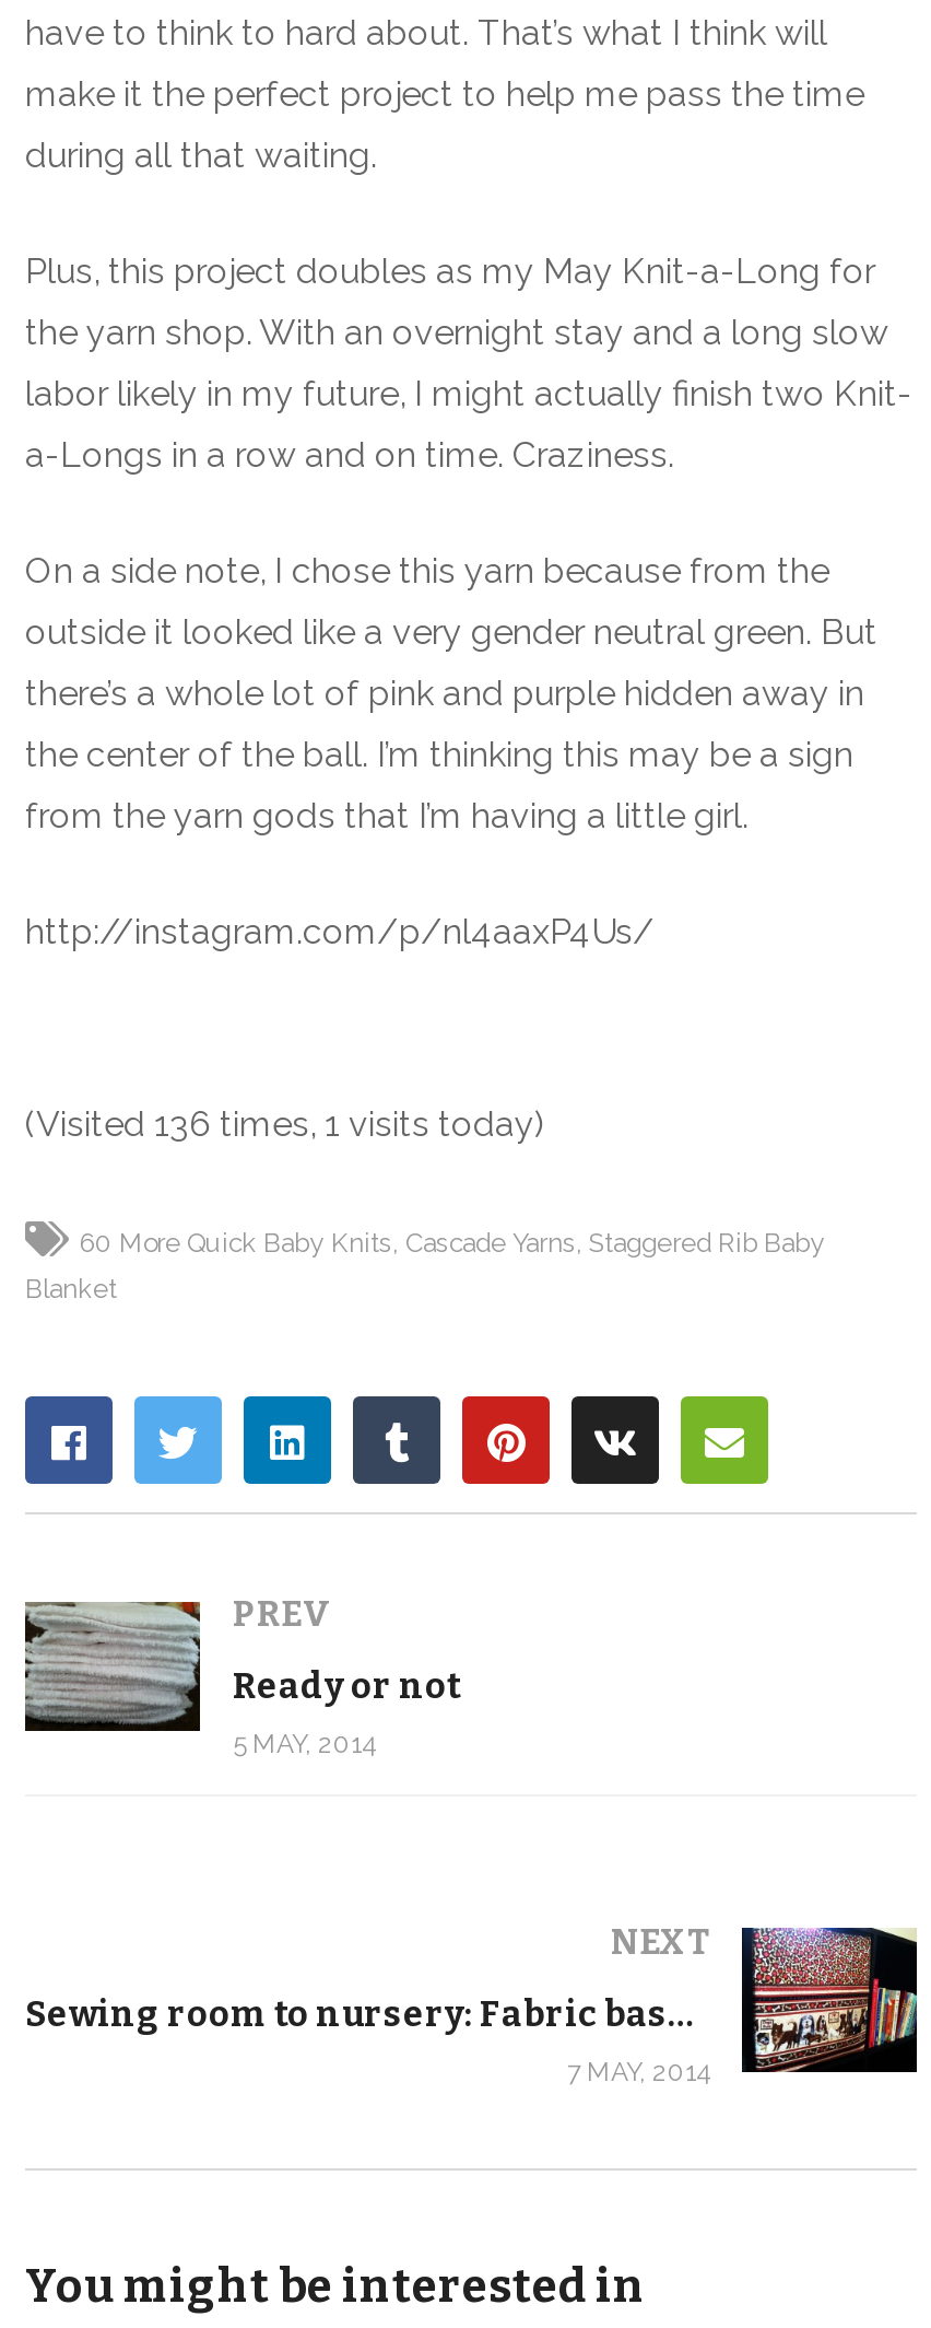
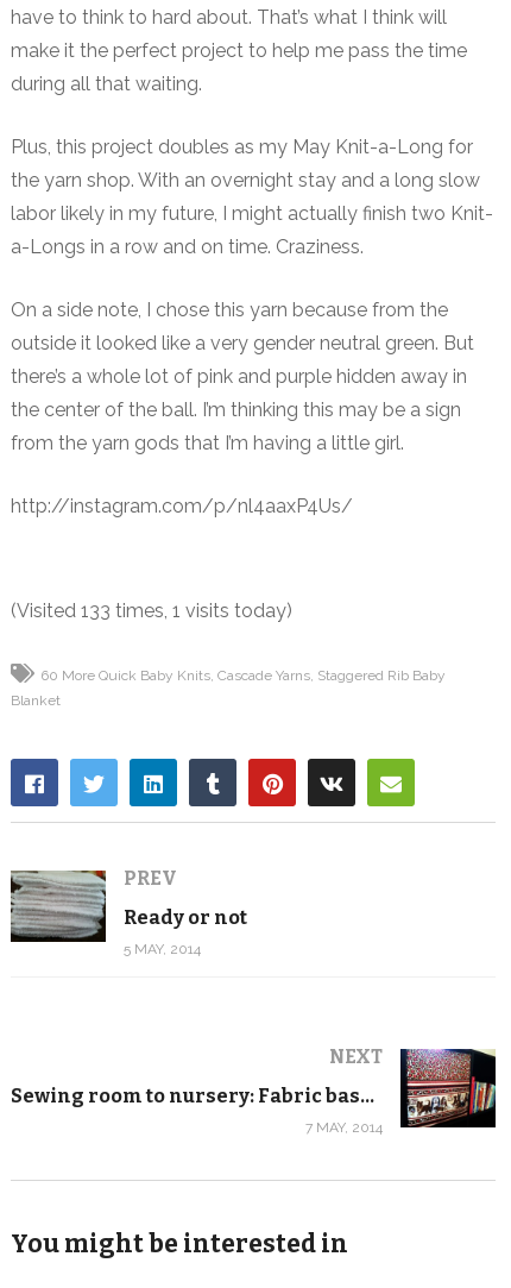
[25,1103,545,1144] (Visited 136 times, 1 visits today) -> [11,600,292,622] (Visited 133 times, 1 visits today)

